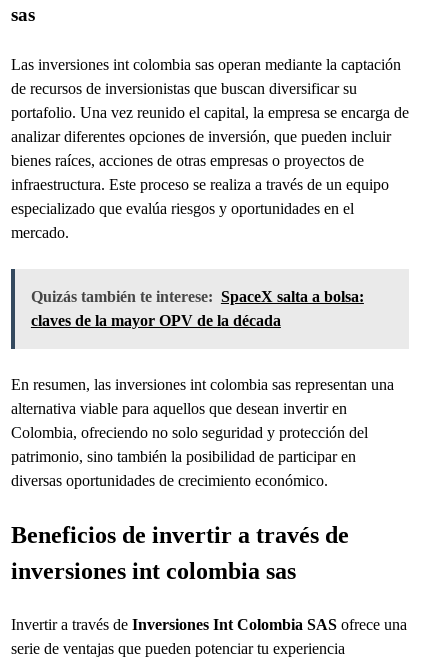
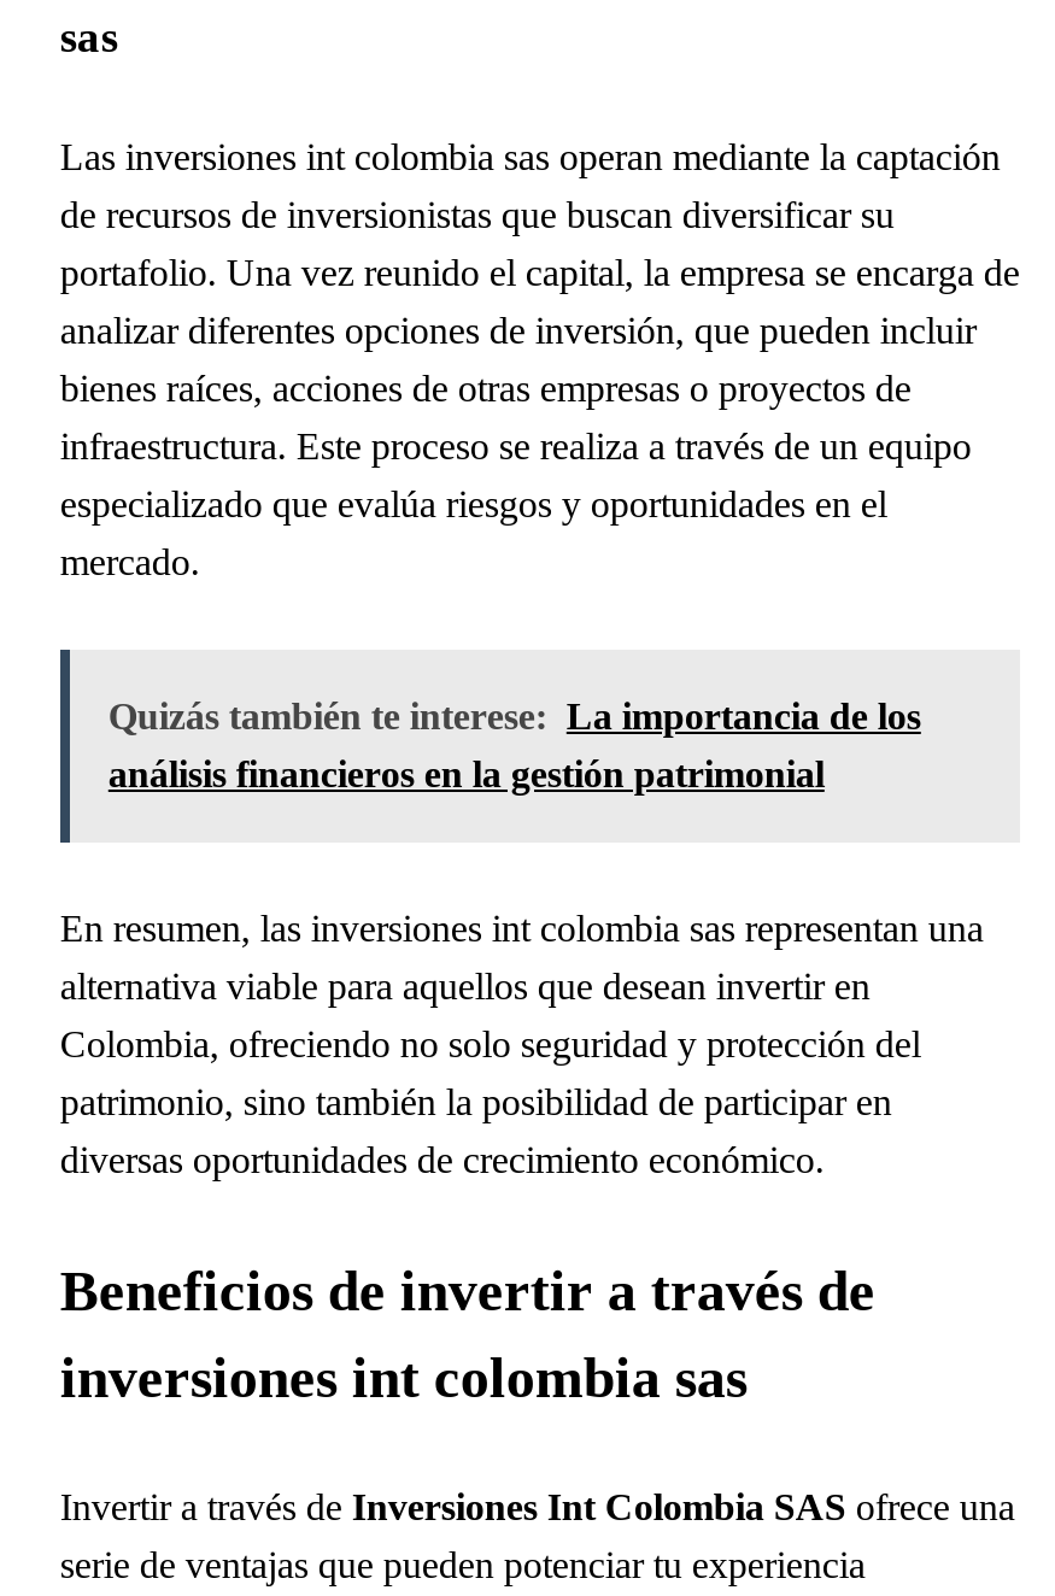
[31,288,364,329] Quizás también te interese: SpaceX salta a bolsa: | claves de la mayor OPV de la década -> [108,696,921,794] Quizás también te interese: La importancia de los | análisis financieros en la gestión patrimonial

